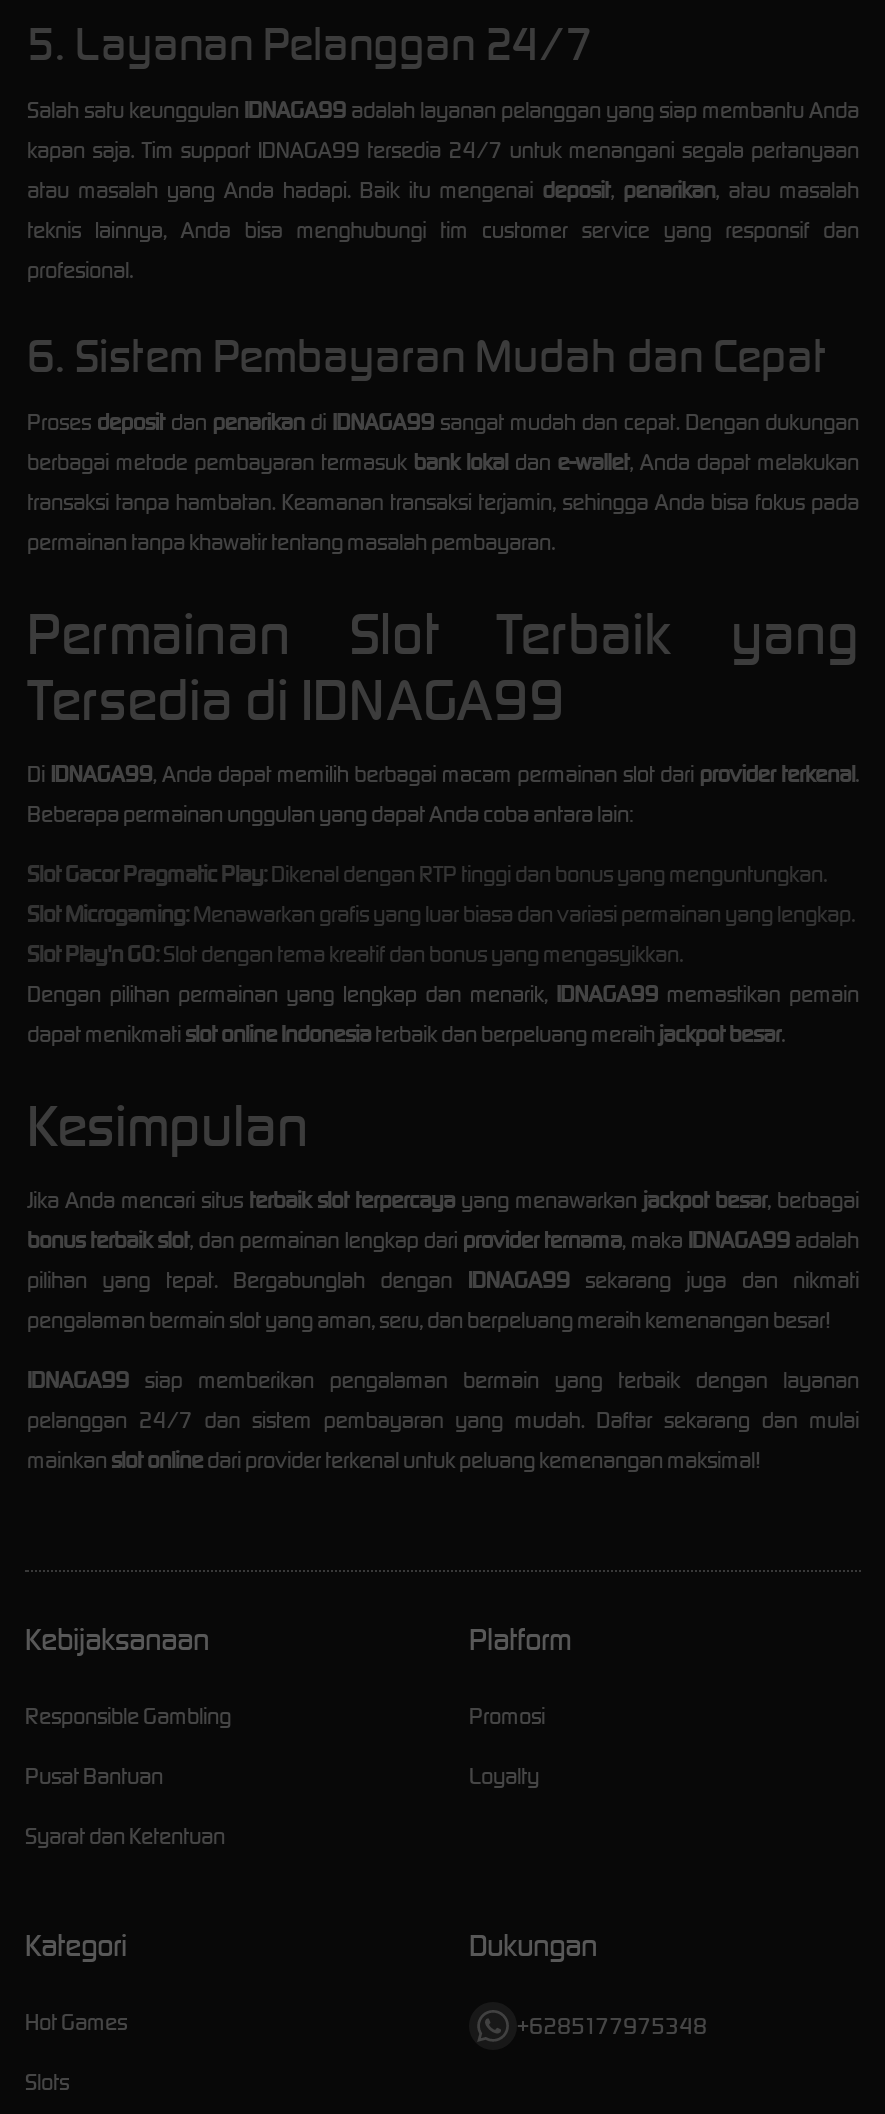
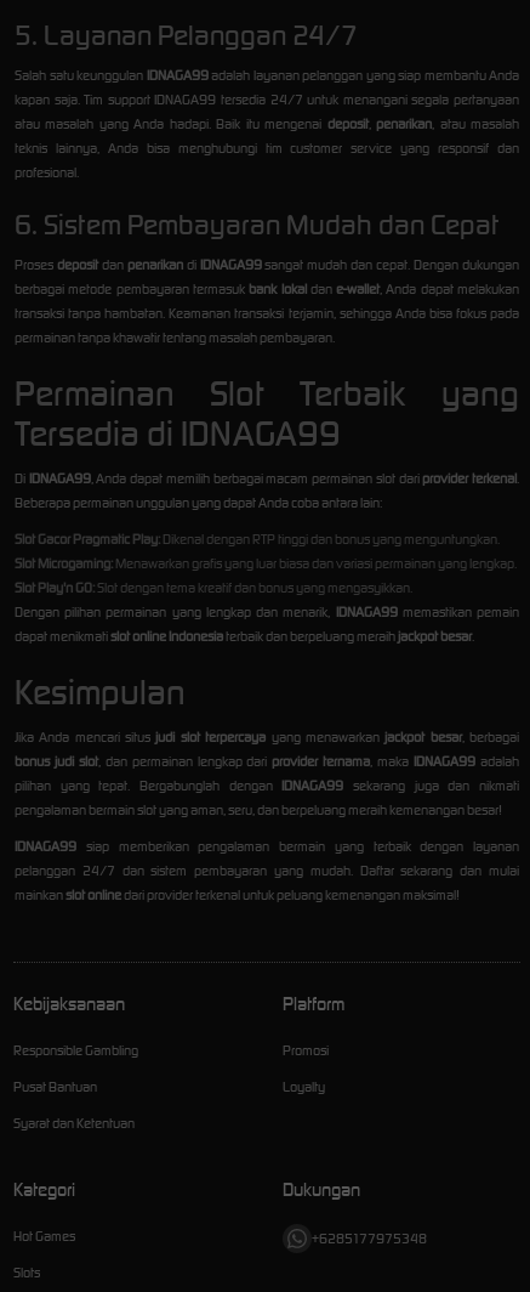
[27,1186,859,1214] Jika Anda mencari situs terbaik slot terpercaya yang menawarkan jackpot besar, berbagai -> [15,728,519,745] Jika Anda mencari situs judi slot terpercaya yang menawarkan jackpot besar, berbagai
[27,1226,859,1254] bonus terbaik slot, dan permainan lengkap dari provider ternama, maka IDNAGA99 adalah -> [15,752,519,769] bonus judi slot, dan permainan lengkap dari provider ternama, maka IDNAGA99 adalah

